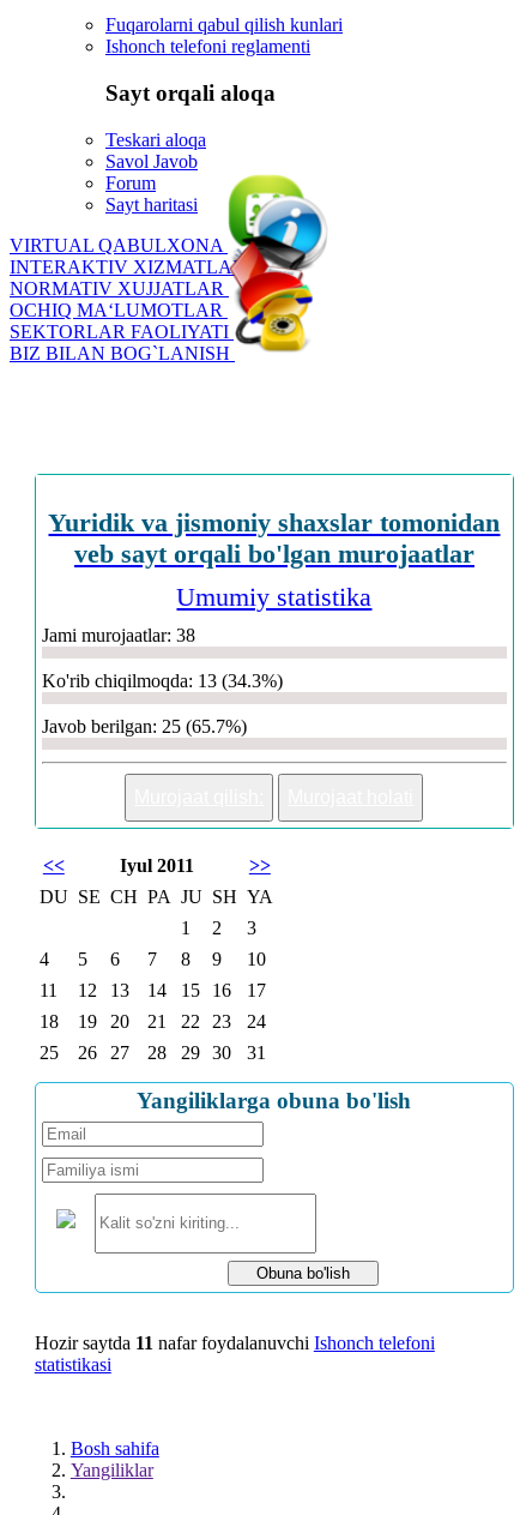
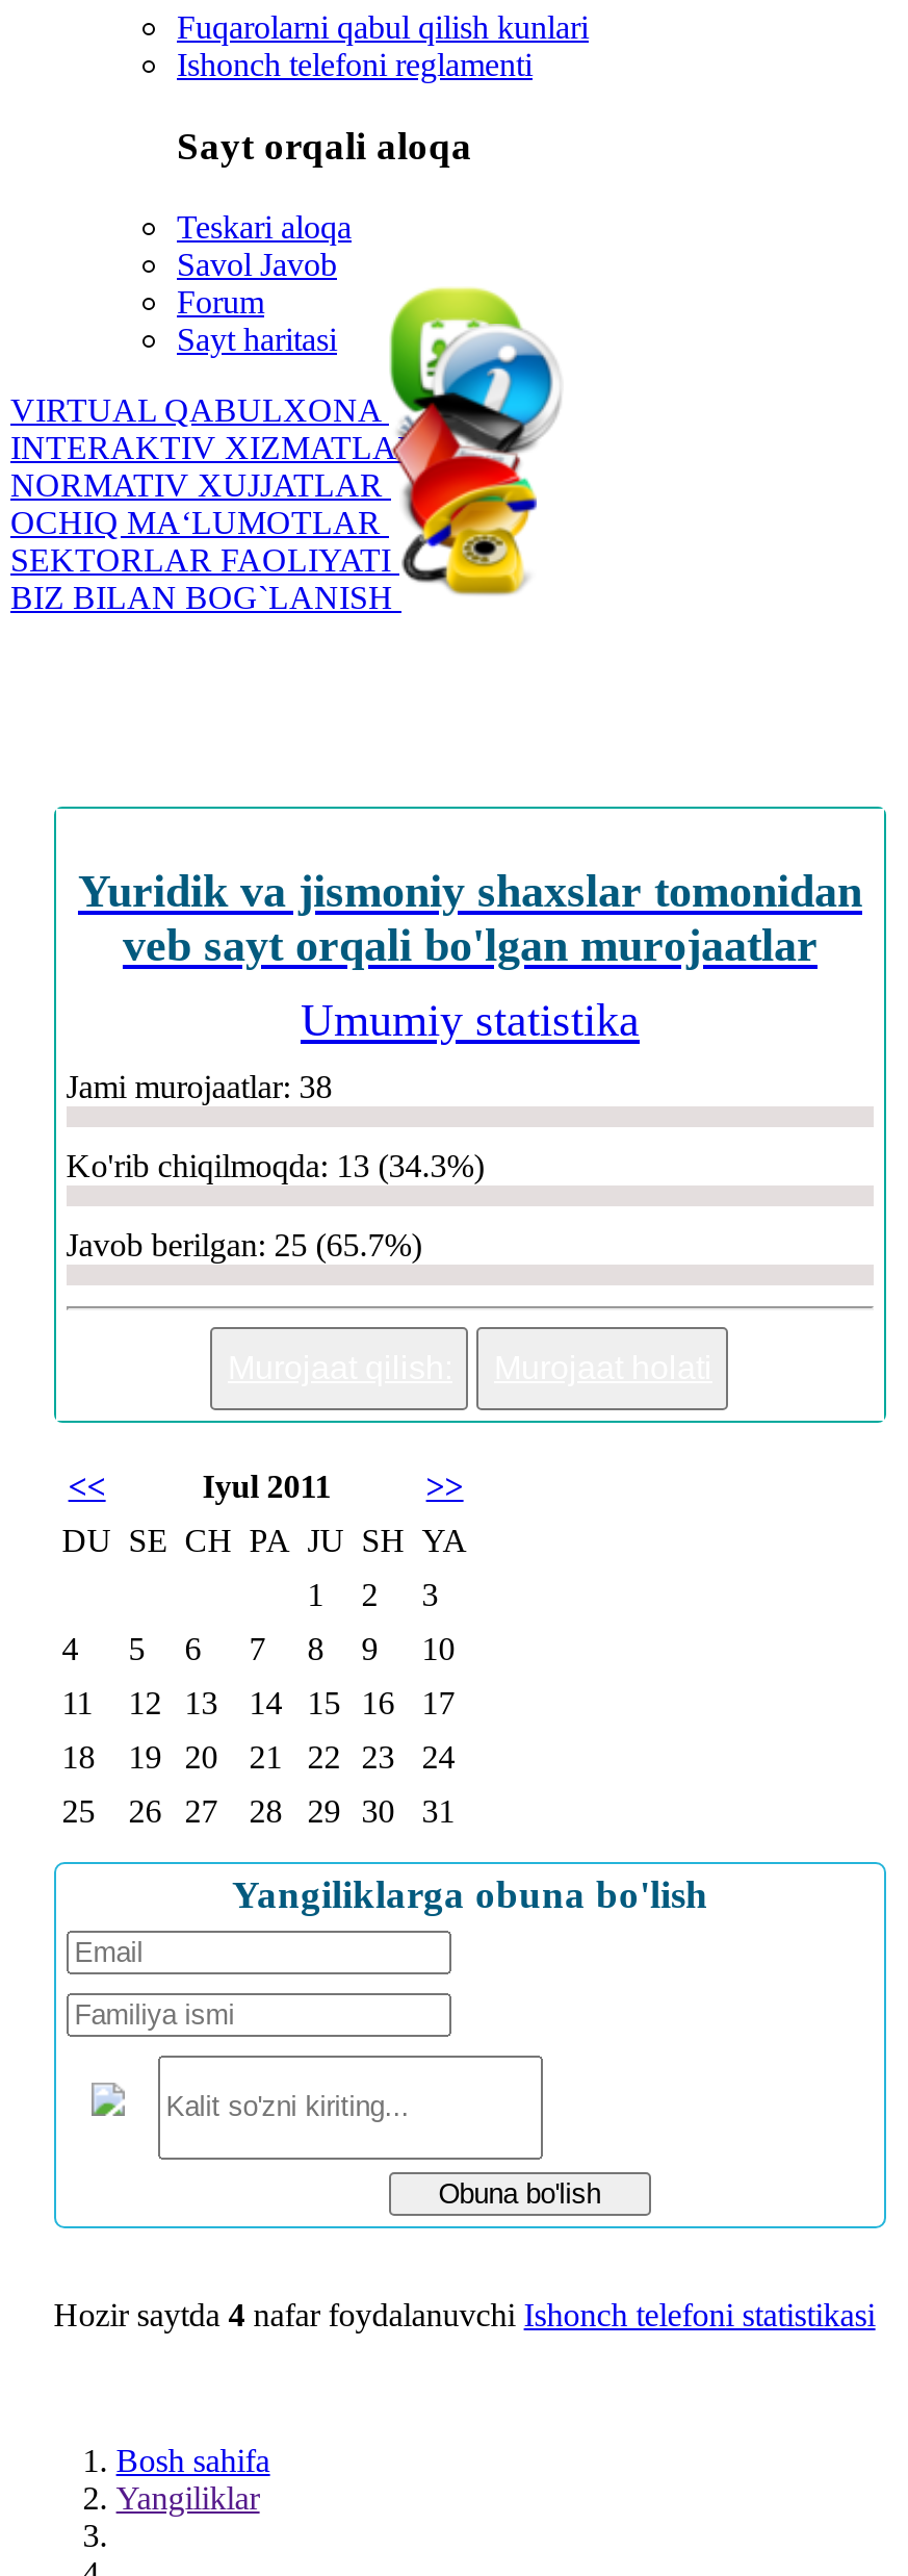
[35,1332,435,1374] Hozir saytda 11 nafar foydalanuvchi Ishonch telefoni | statistikasi -> [54,2296,875,2332] Hozir saytda 4 nafar foydalanuvchi Ishonch telefoni statistikasi

